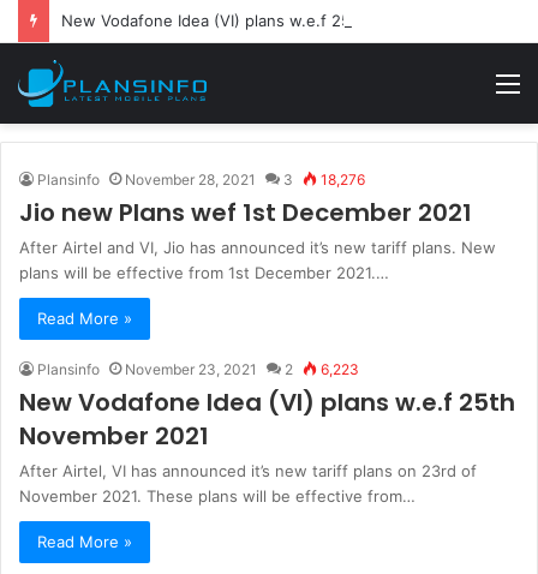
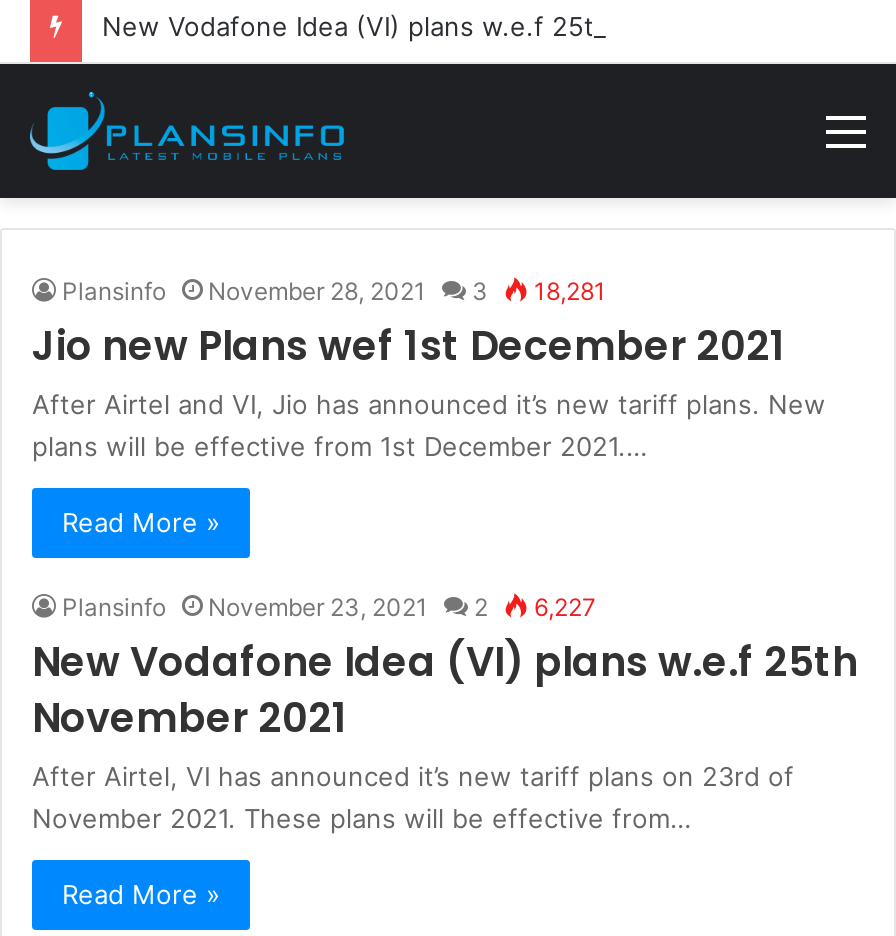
[37,170,365,188] Plansinfo November 28, 2021 3 18,276 -> [62,276,606,306] Plansinfo November 28, 2021 3 18,281
[37,360,359,378] Plansinfo November 23, 2021 2 6,223 -> [62,592,596,622] Plansinfo November 23, 2021 2 6,227

